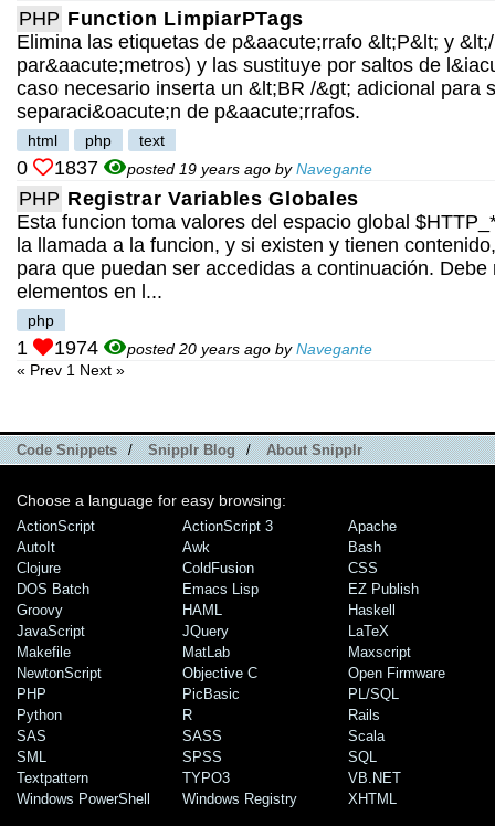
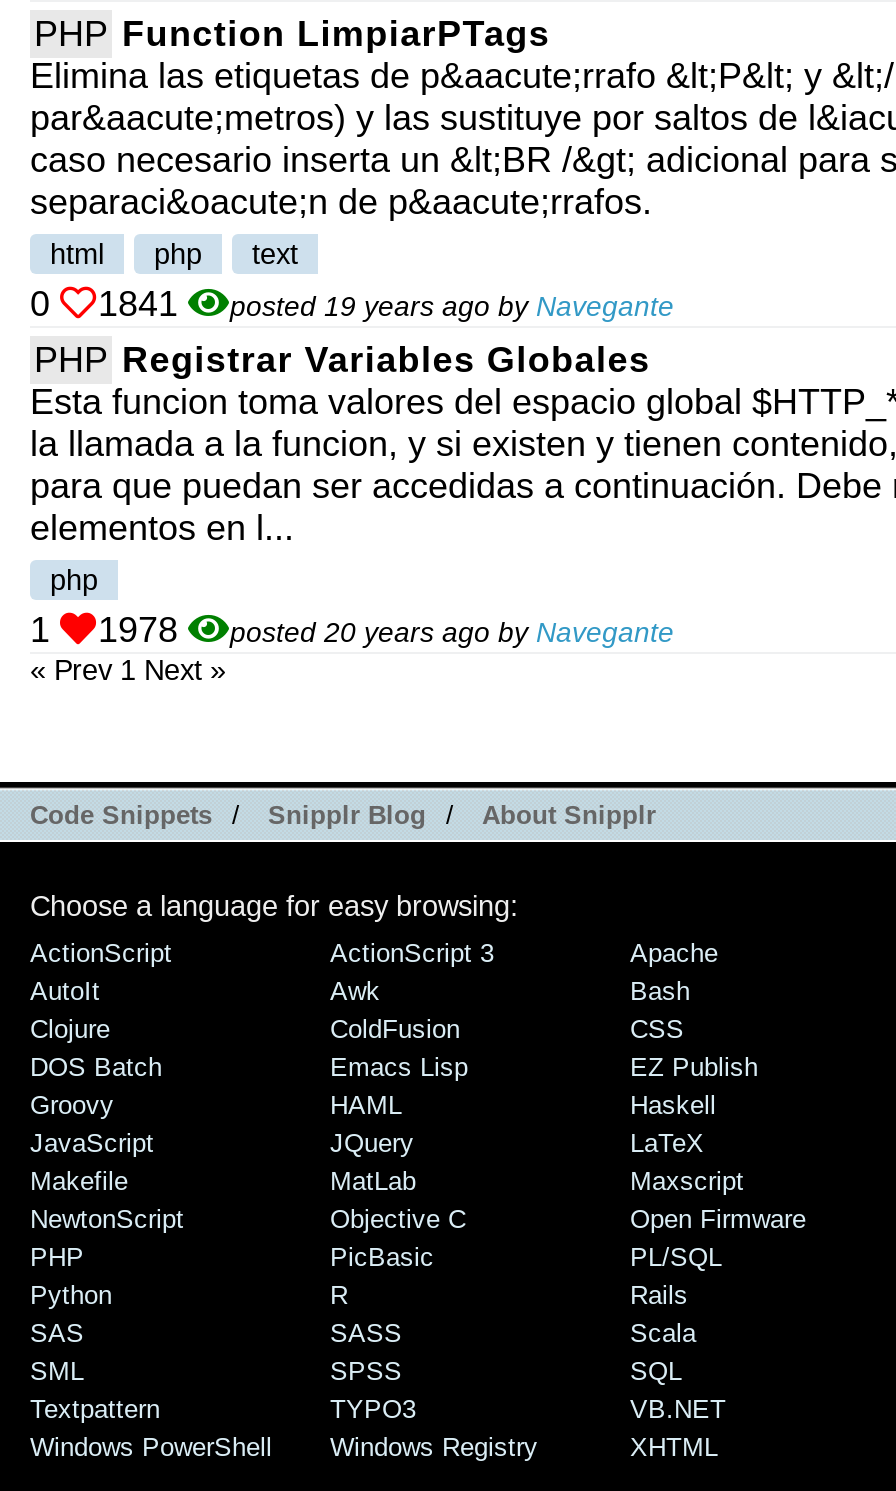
[17,156,372,178] 0 1837 posted 19 years ago by Navegante -> [30,283,674,323] 0 1841 posted 19 years ago by Navegante
[17,336,372,358] 1 1974 posted 20 years ago by Navegante -> [30,609,674,649] 1 1978 posted 20 years ago by Navegante

